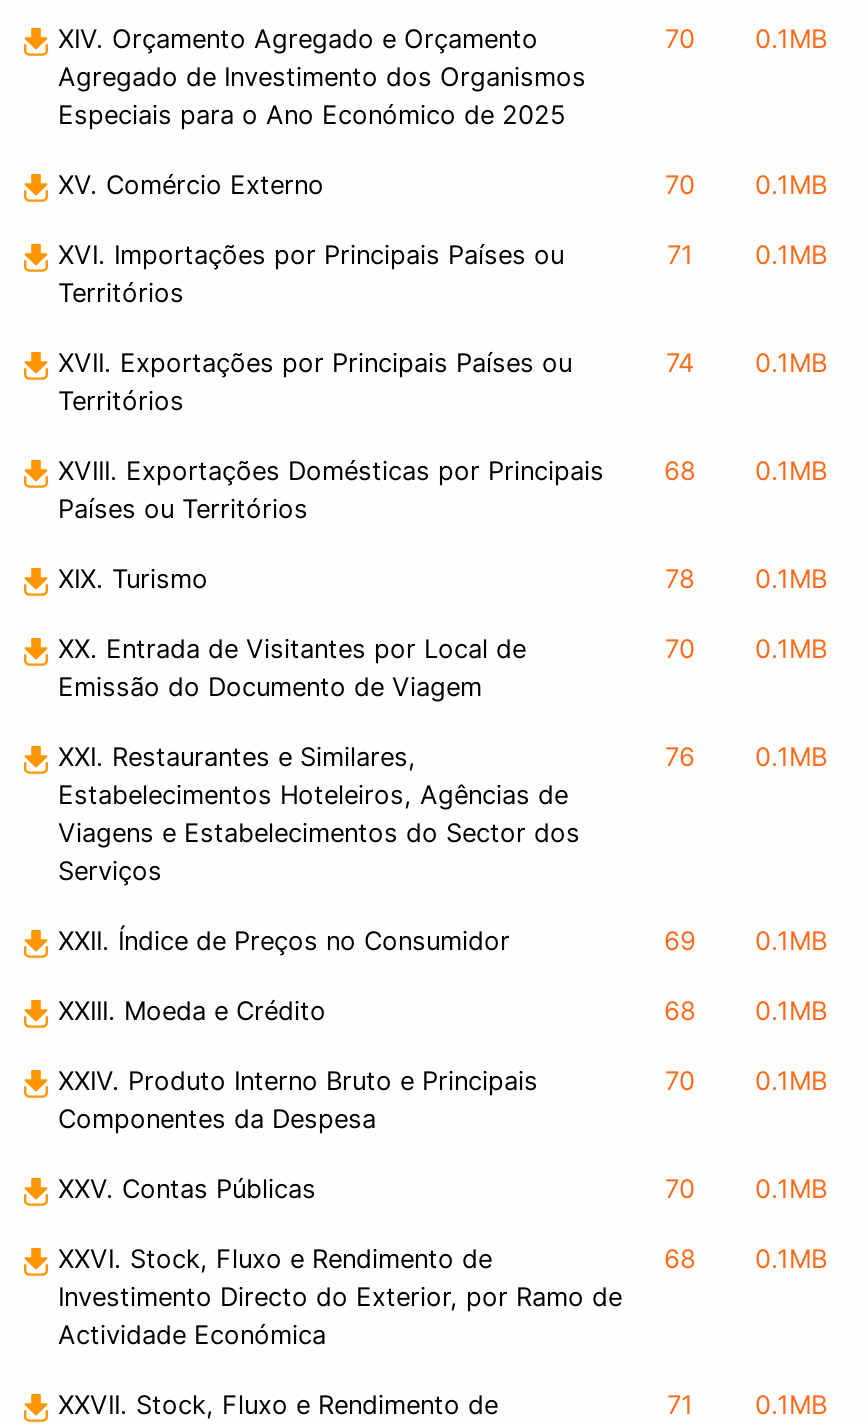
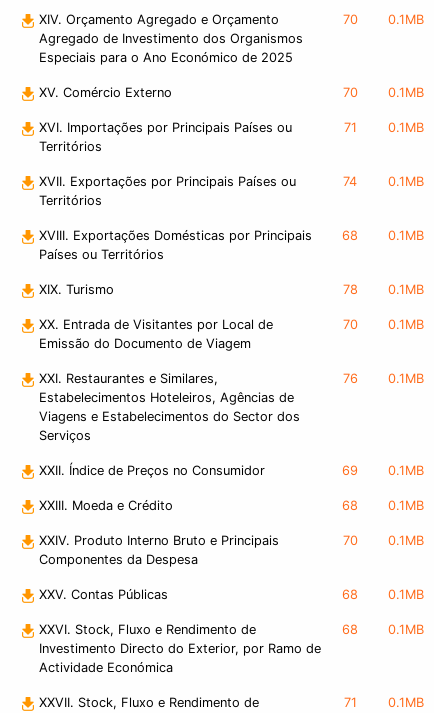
[665,1174,827,1204] 70 0.1MB -> [342,587,423,602] 68 0.1MB

